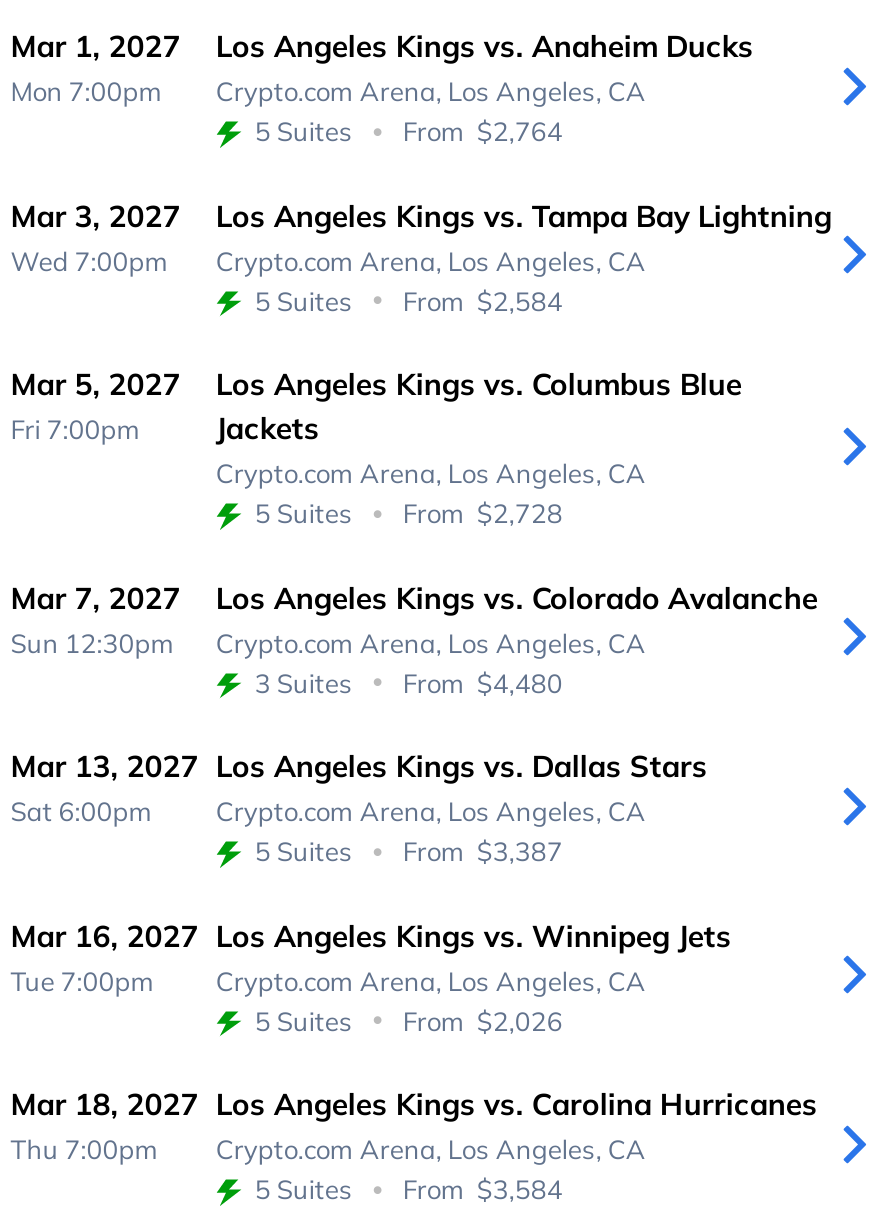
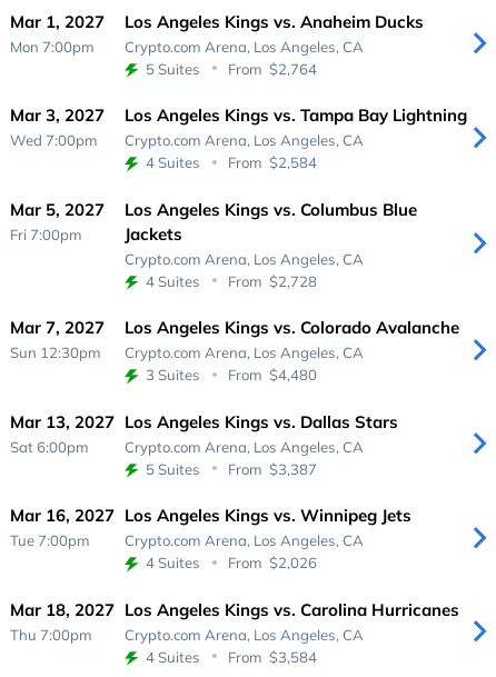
[255,284,563,316] 5 Suites From $2,584 -> [146,154,317,171] 4 Suites From $2,584
[255,497,563,529] 5 Suites From $2,728 -> [146,272,317,290] 4 Suites From $2,728
[255,1004,563,1036] 5 Suites From $2,026 -> [146,554,317,572] 4 Suites From $2,026
[255,1173,563,1205] 5 Suites From $3,584 -> [146,648,317,665] 4 Suites From $3,584

